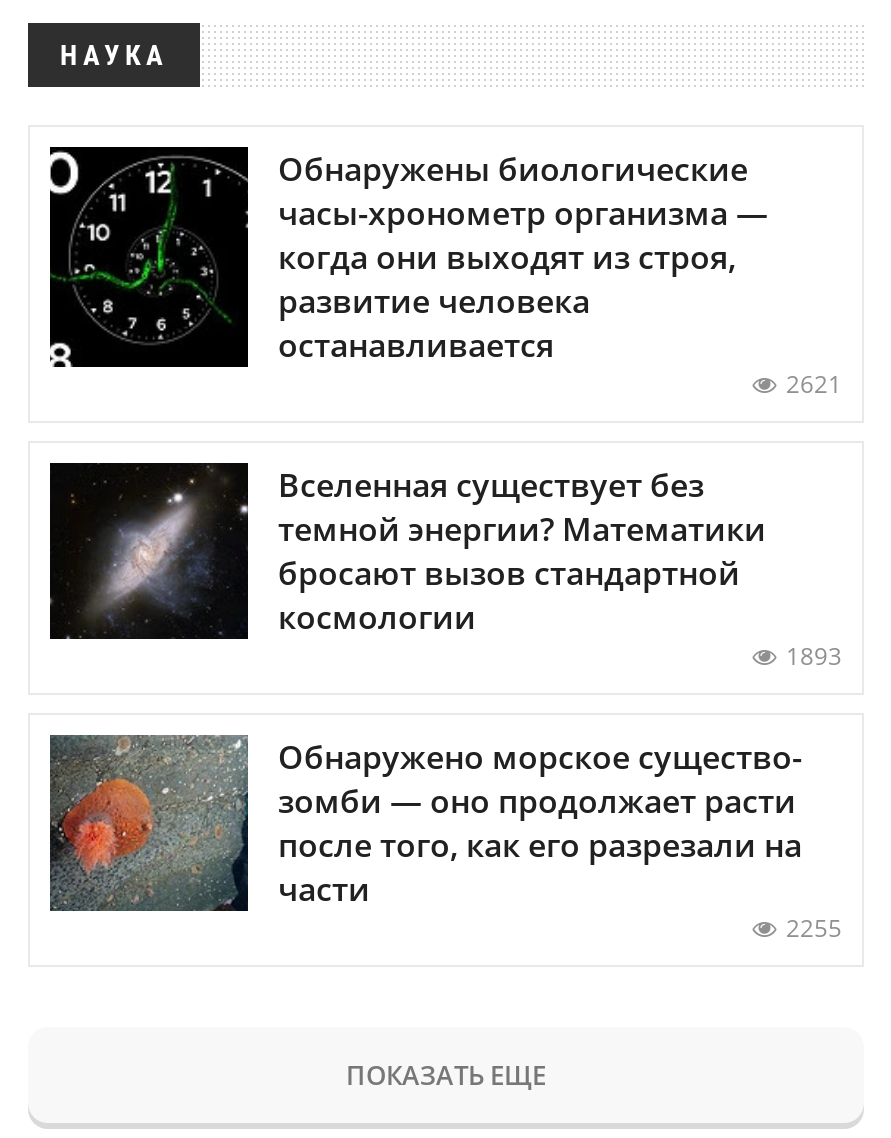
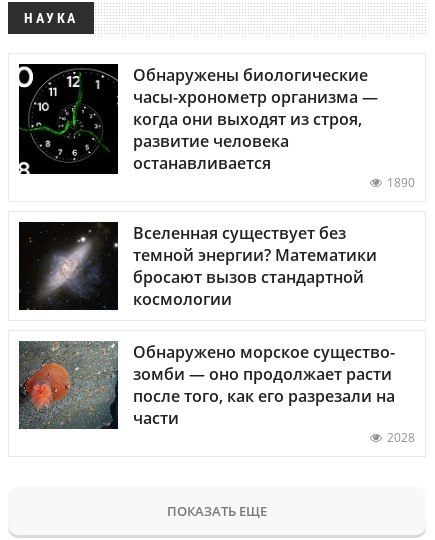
[786,366,842,400] 2621 -> [387,174,415,191] 1890
[786,639,842,673] 1893 -> none
[786,911,842,945] 2255 -> [387,429,415,446] 2028

